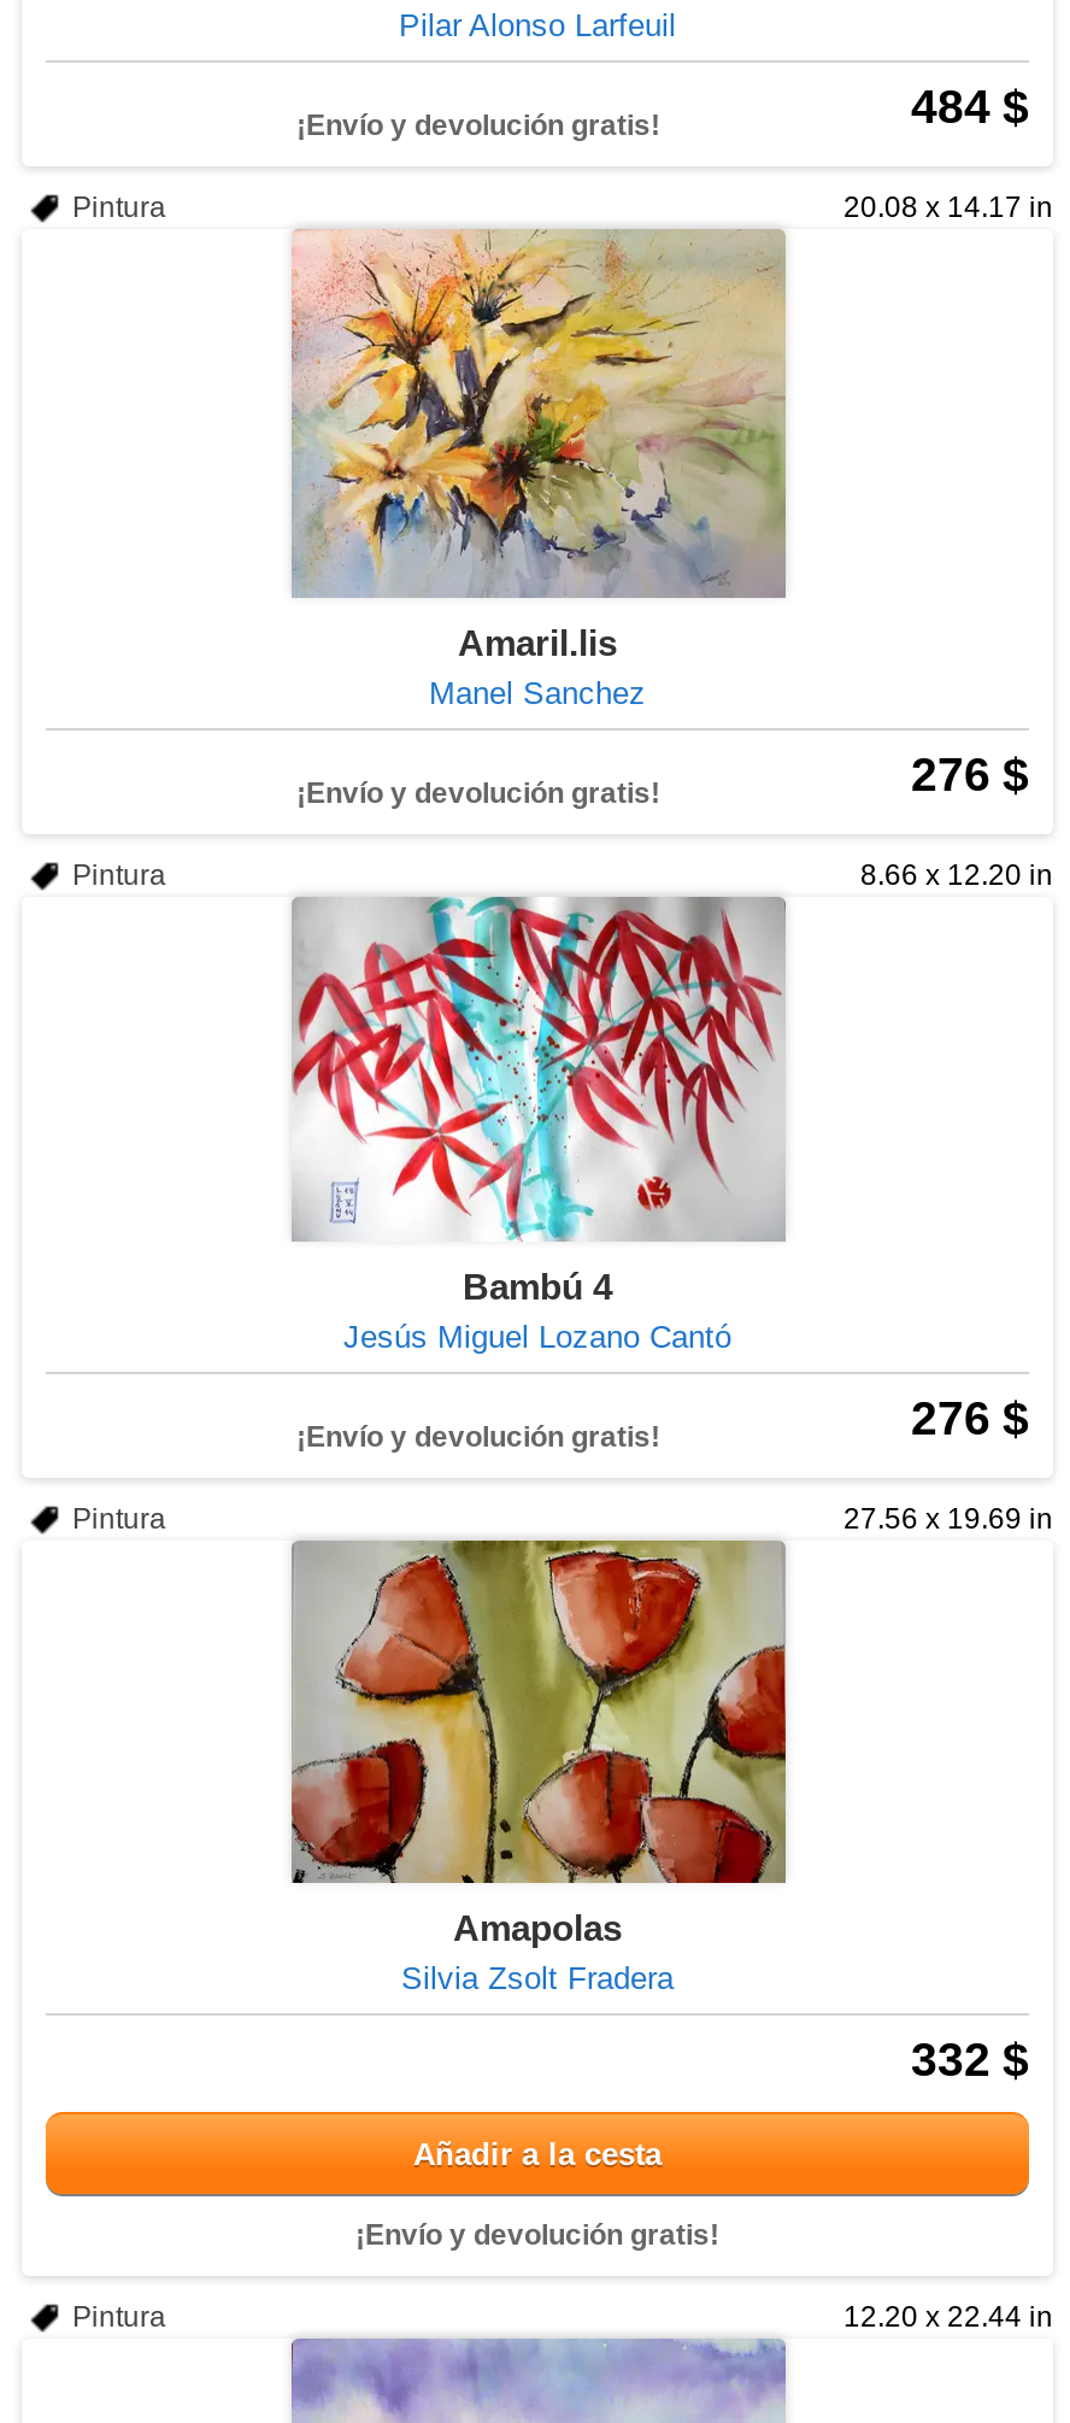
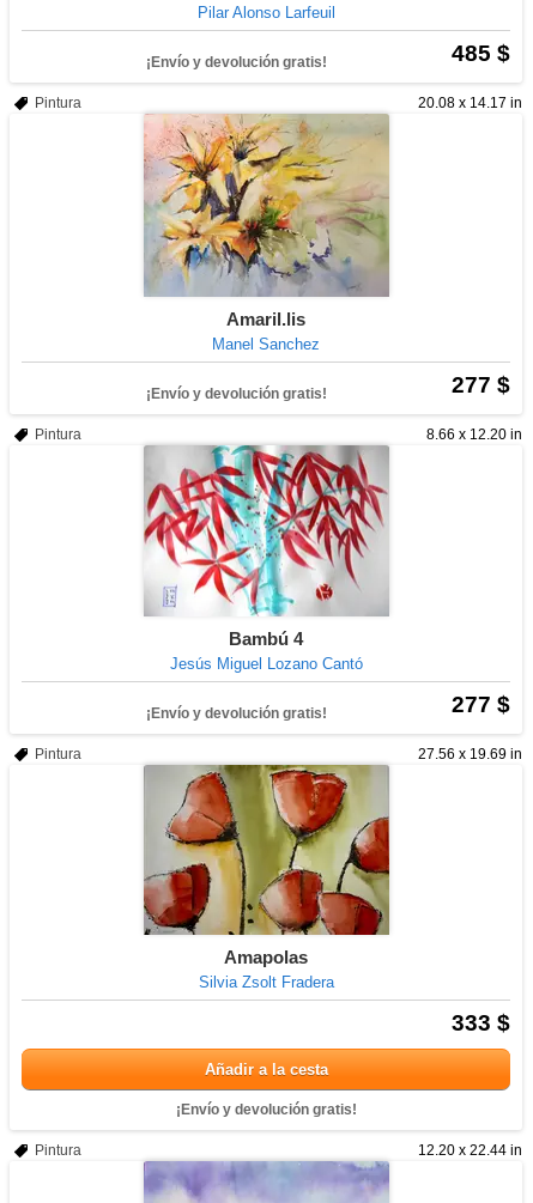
[911,80,1029,133] 484 $ -> [452,40,510,66] 485 $
[911,747,1029,800] 276 $ -> [452,371,510,397] 277 $
[911,1391,1029,1444] 276 $ -> [452,691,510,717] 277 $
[911,2032,1029,2085] 332 $ -> [452,1009,510,1035] 333 $

